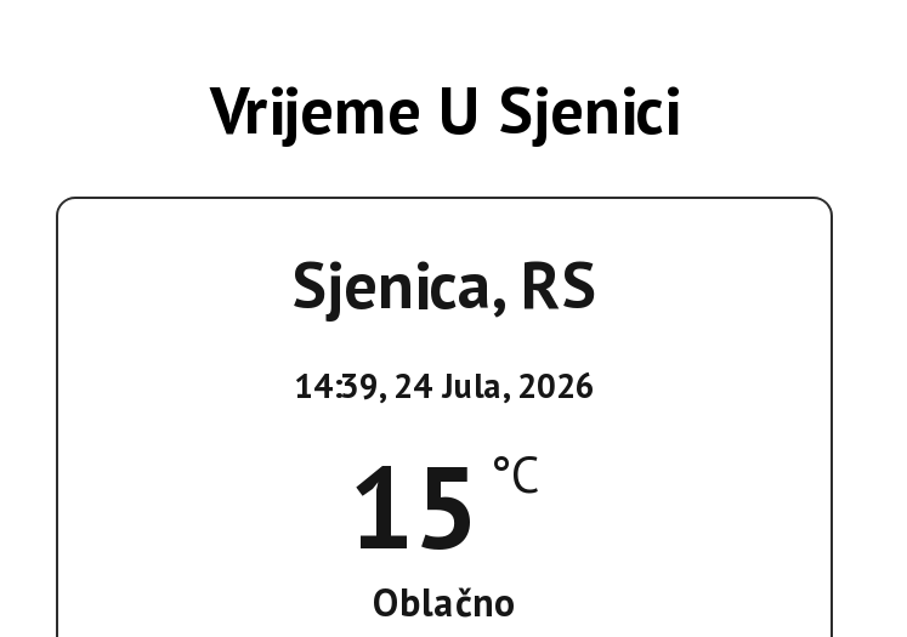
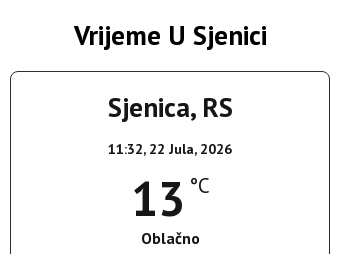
[294,364,595,407] 14:39, 24 Jula, 2026 -> [108,140,232,158] 11:32, 22 Jula, 2026
[348,429,540,579] 15 °C -> [130,167,209,229] 13 °C

